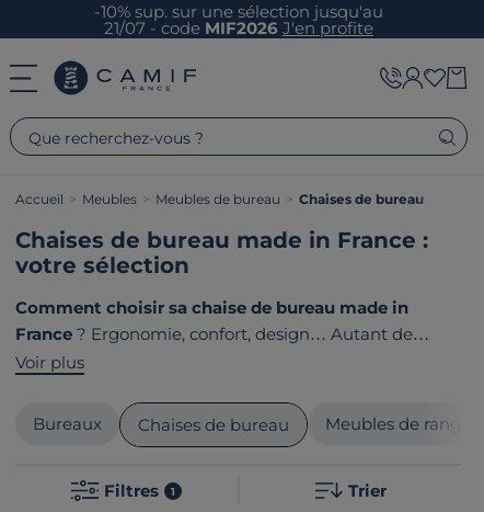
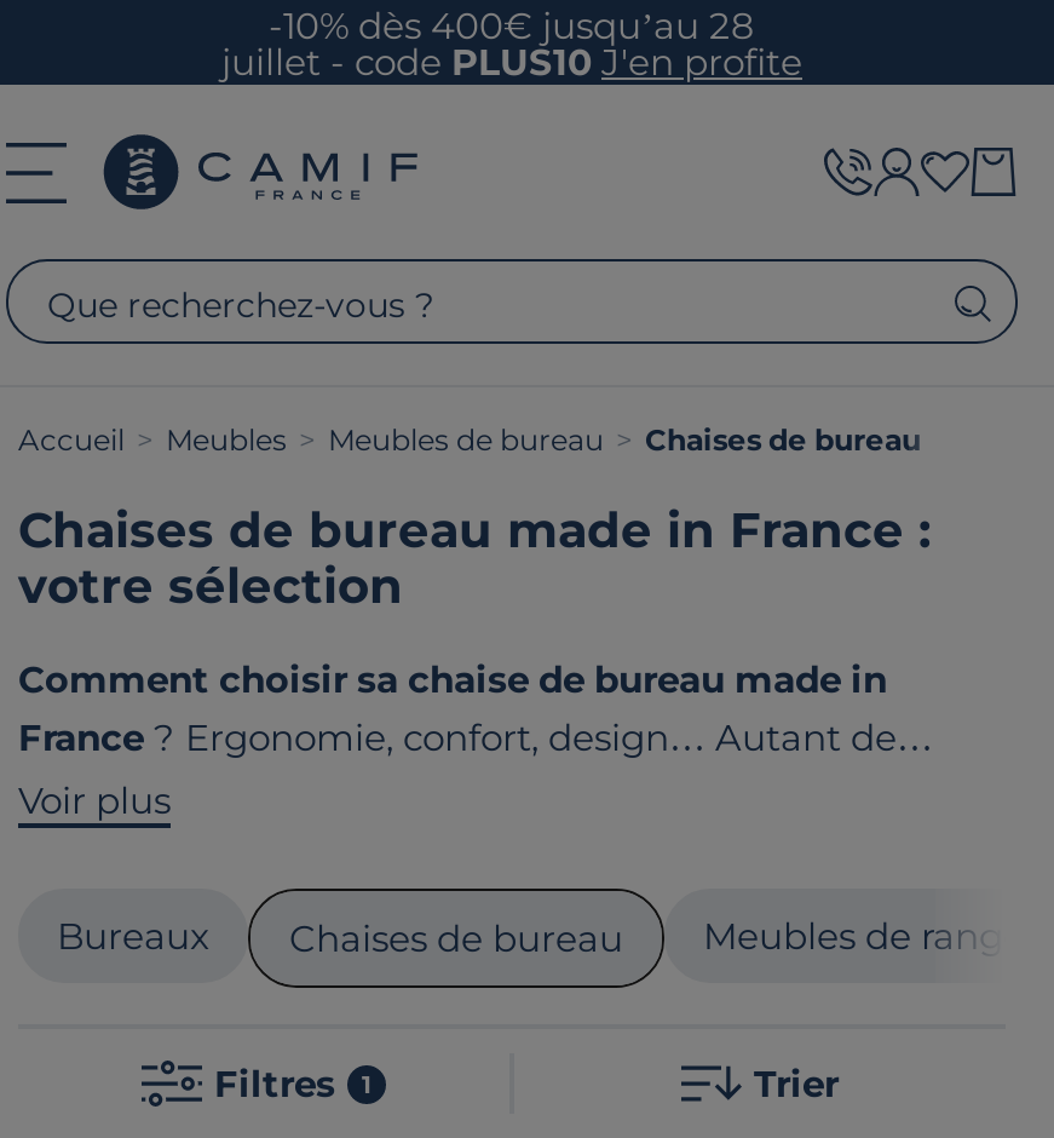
[94,1,383,38] -10% sup. sur une sélection jusqu'au | 21/07 - codeMIF2026 J'en profite -> [221,1,802,84] -10% dès 400€ jusqu’au 28 | juillet - codePLUS10 J'en profite

